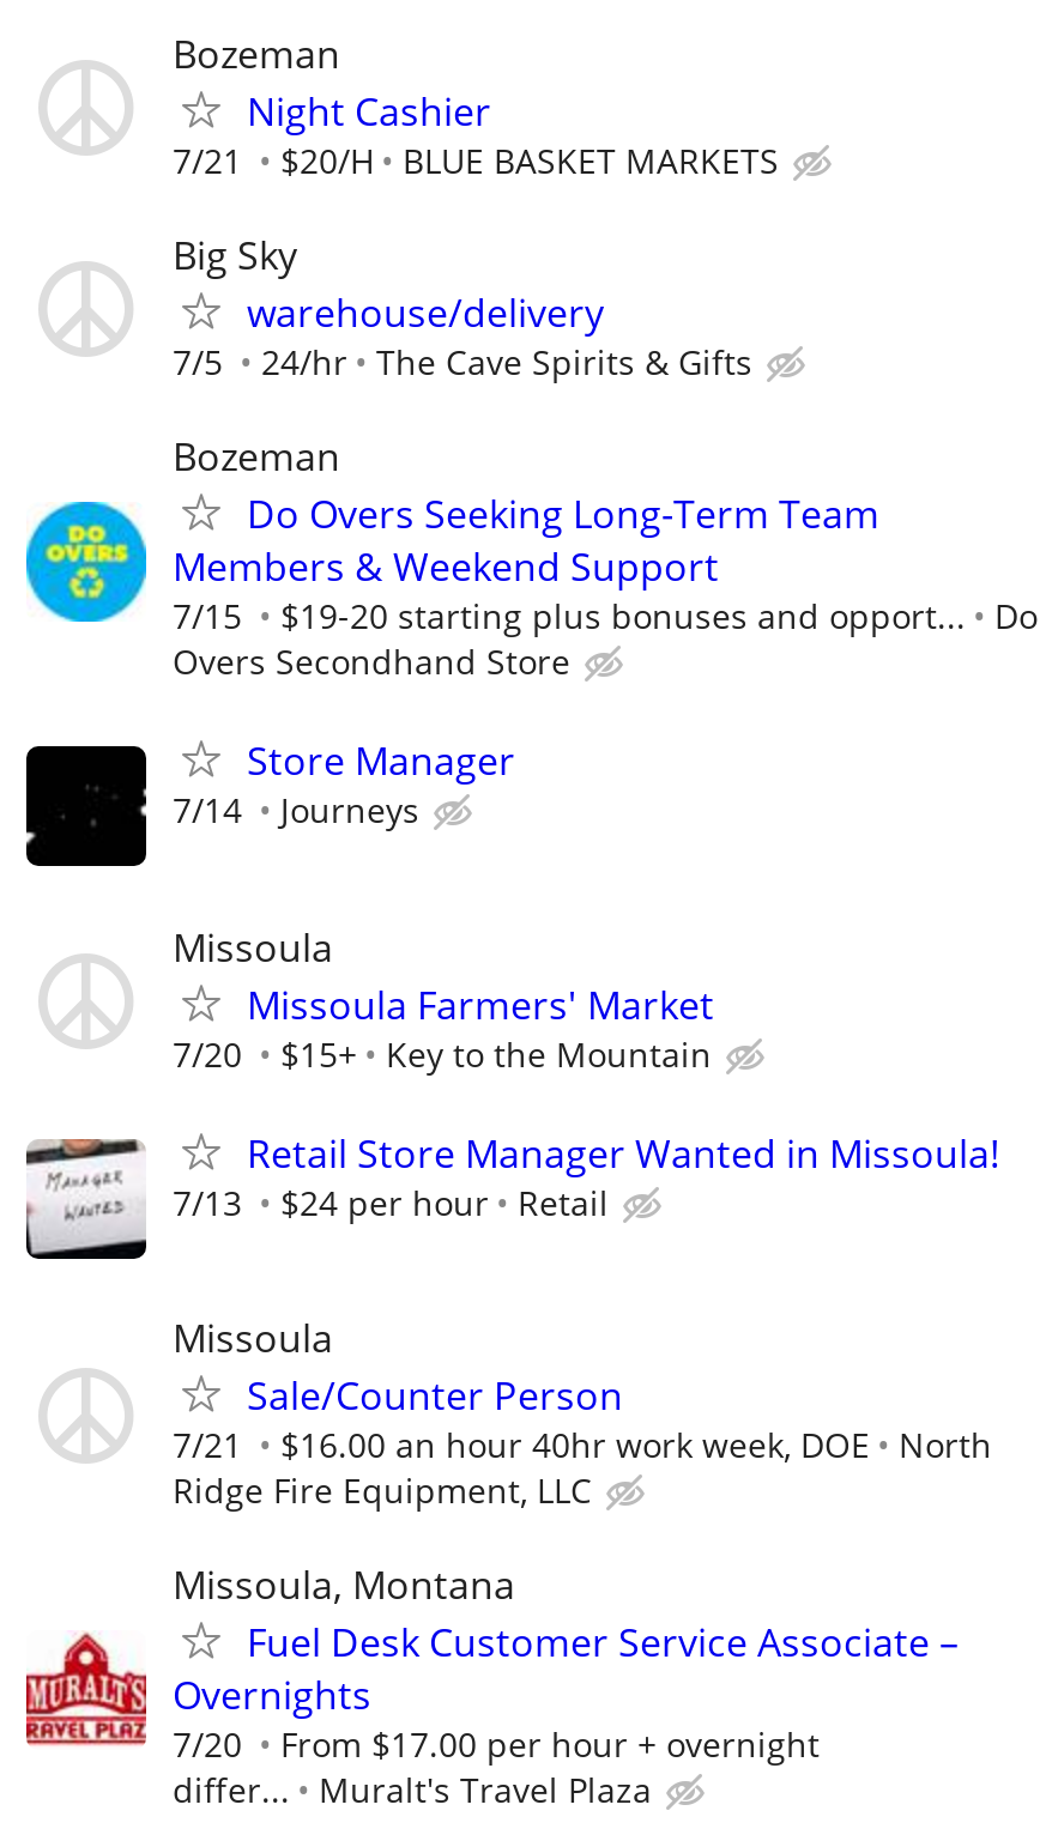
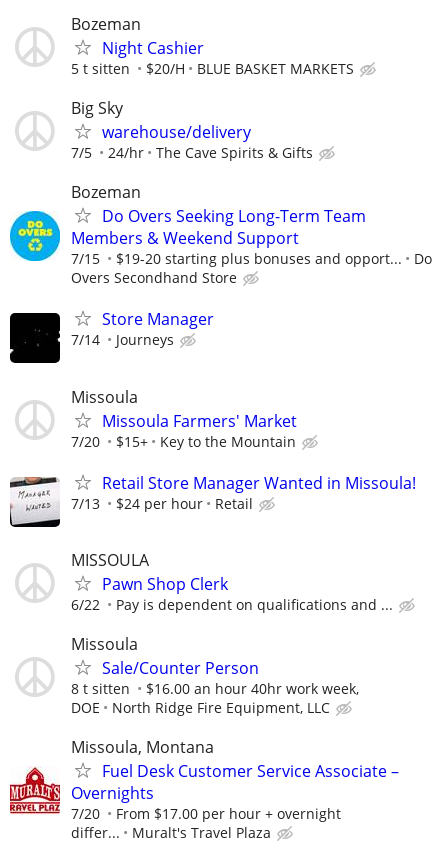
[173,137,779,183] 7/21 $20/H BLUE BASKET MARKETS -> [71,59,354,78] 5 t sitten $20/H BLUE BASKET MARKETS
none -> [71,549,393,614] MISSOULA | Pawn Shop Clerk | 6/22 | Pay is dependent on qualifications and ...
[173,1422,992,1513] 7/21 | $16.00 an hour 40hr work week, DOE | North | Ridge Fire Equipment, LLC -> [71,679,359,717] 8 t sitten | $16.00 an hour 40hr work week, | DOE | North Ridge Fire Equipment, LLC

